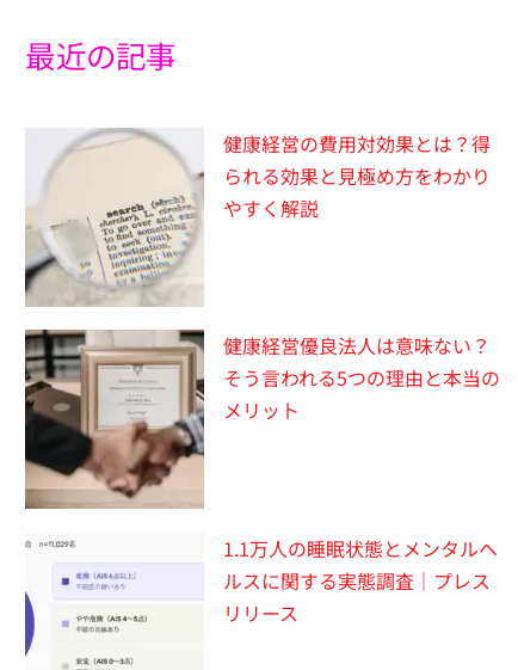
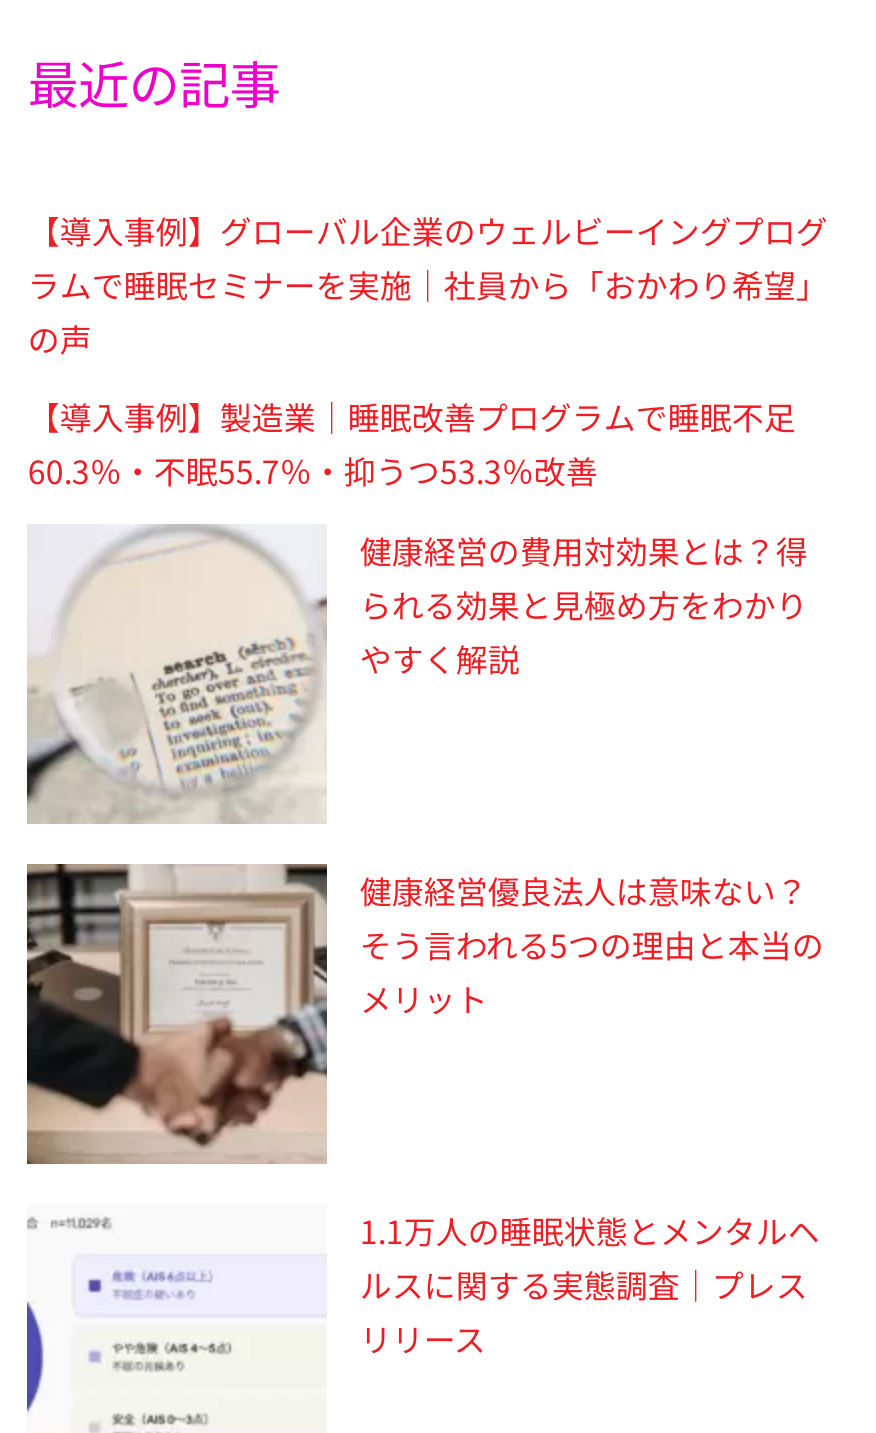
none -> [28,205,828,495] 【導入事例】グローバル企業のウェルビーイングプログ | ラムで睡眠セミナーを実施｜社員から「おかわり希望」 | の声 | 【導入事例】製造業｜睡眠改善プログラムで睡眠不足 | 60.3％・不眠55.7％・抑うつ53.3％改善

